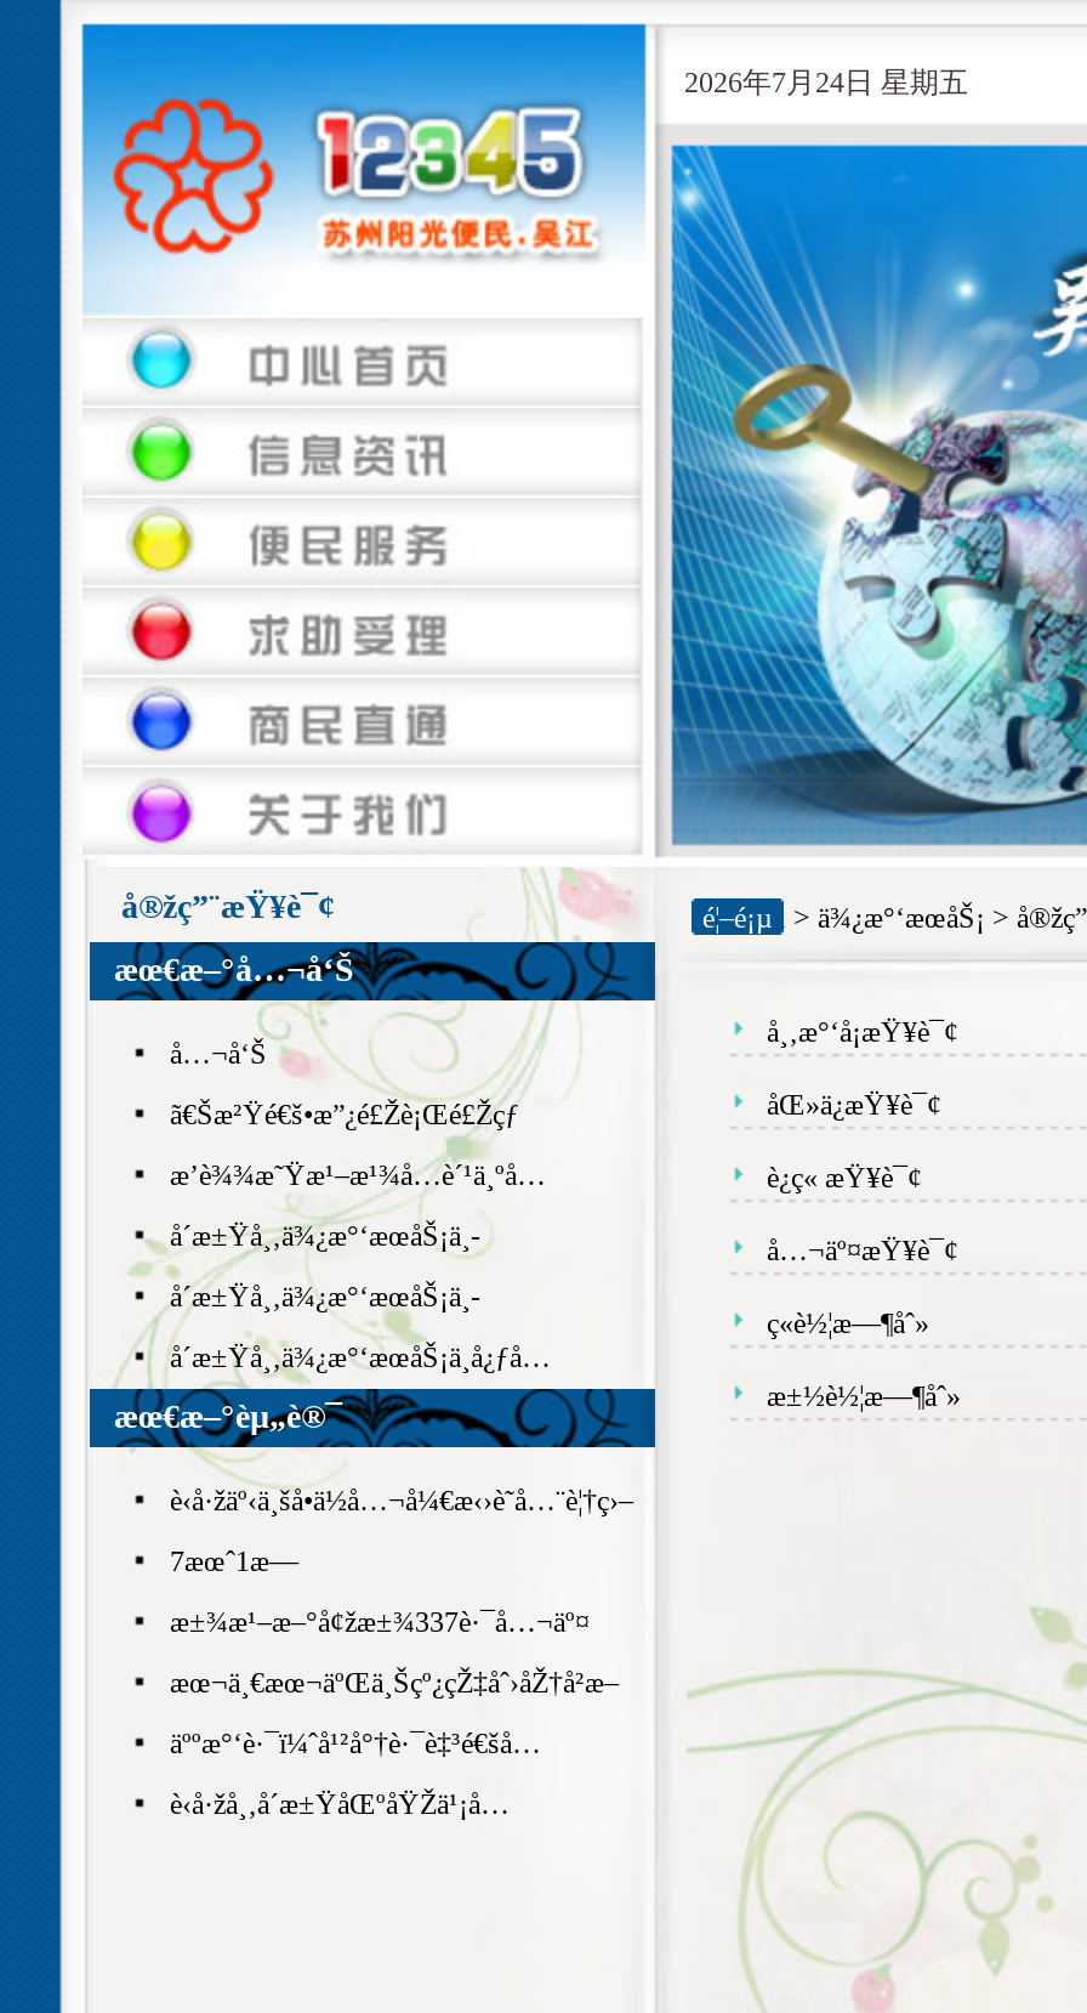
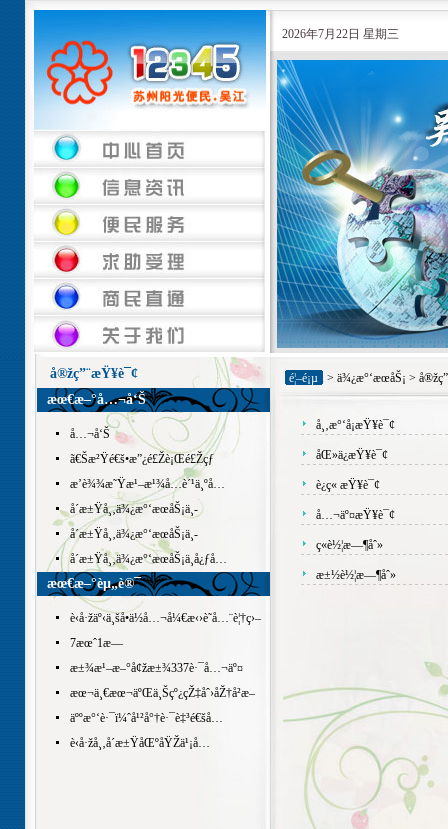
[684,66,968,100] 2026年7月24日 星期五 -> [282,27,399,41] 2026年7月22日 星期三

